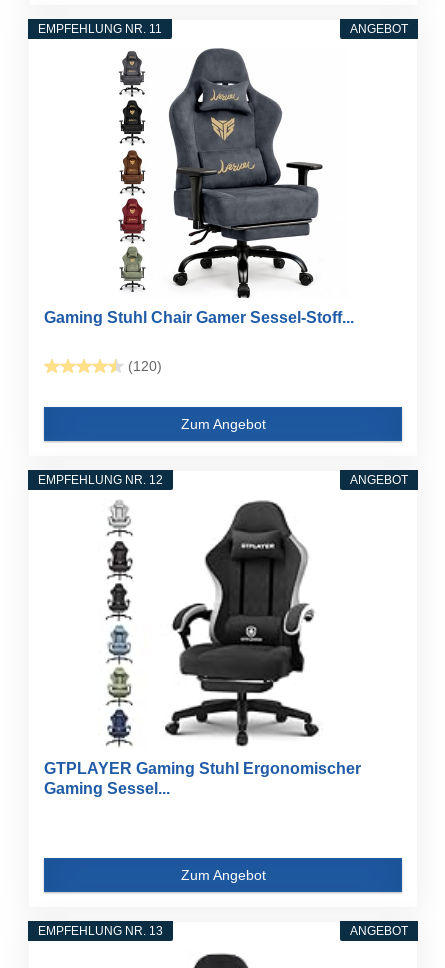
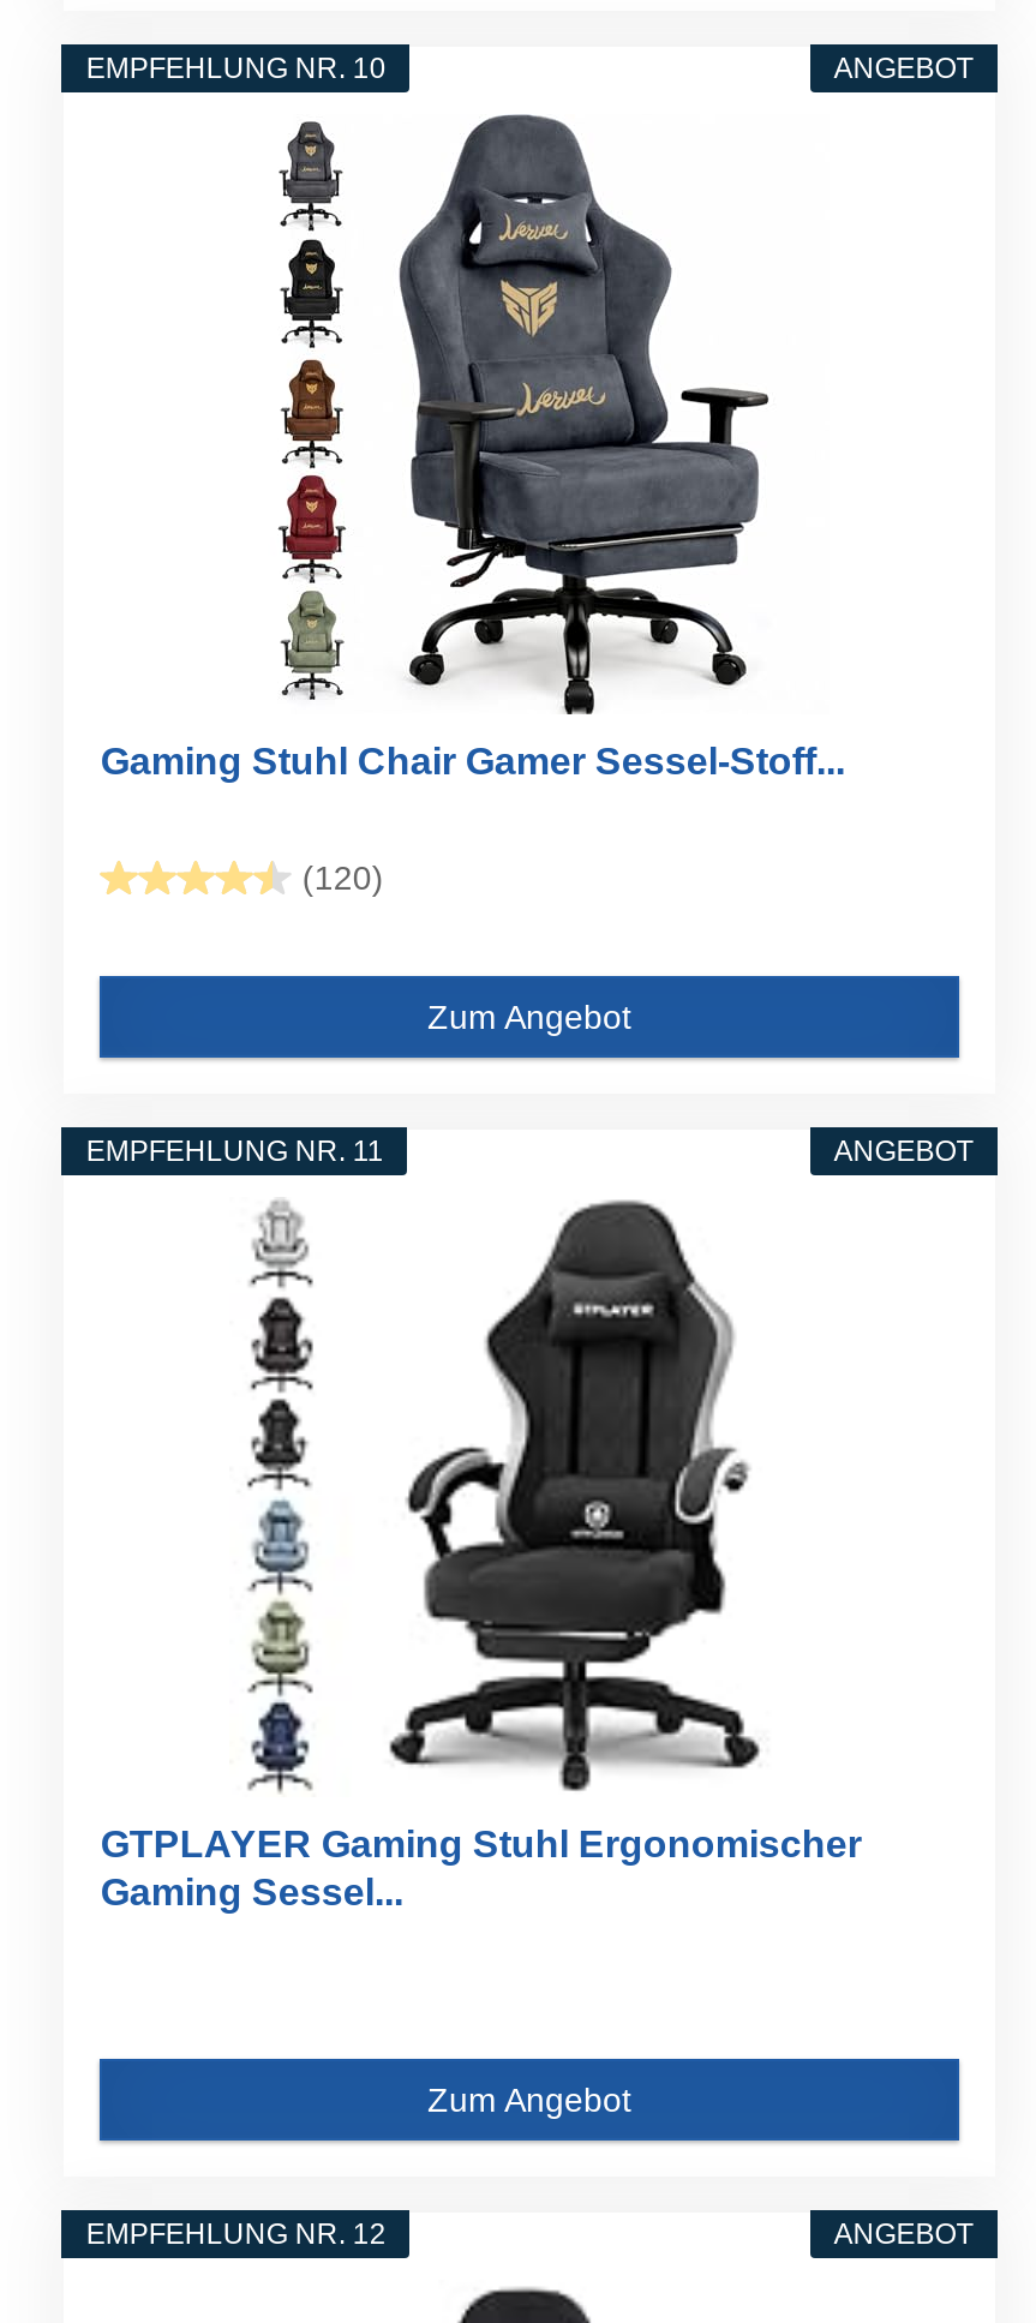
moved [38,22,162,36] -> [86,1134,384,1167]: EMPFEHLUNG NR. 11
none -> [86,51,386,85] EMPFEHLUNG NR. 10
moved [38,473,163,487] -> [86,2217,386,2250]: EMPFEHLUNG NR. 12
[38,924,163,938] EMPFEHLUNG NR. 13 -> none

